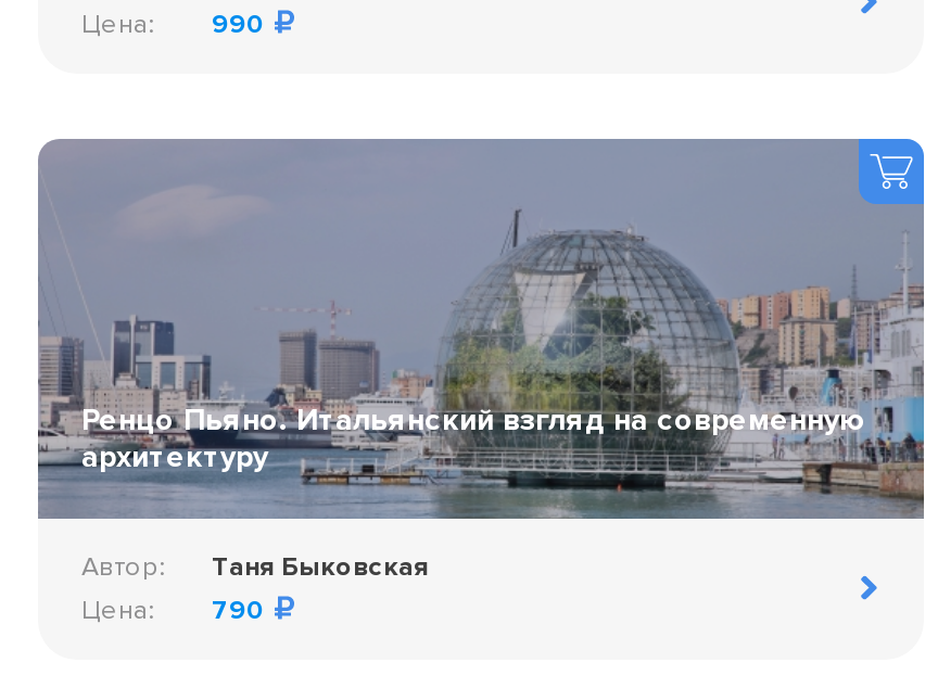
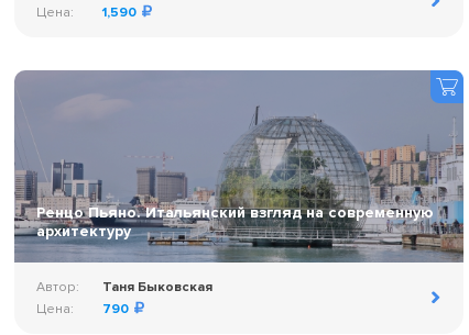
[81,9,264,42] Цена: 990 -> [36,5,137,21] Цена: 1,590

